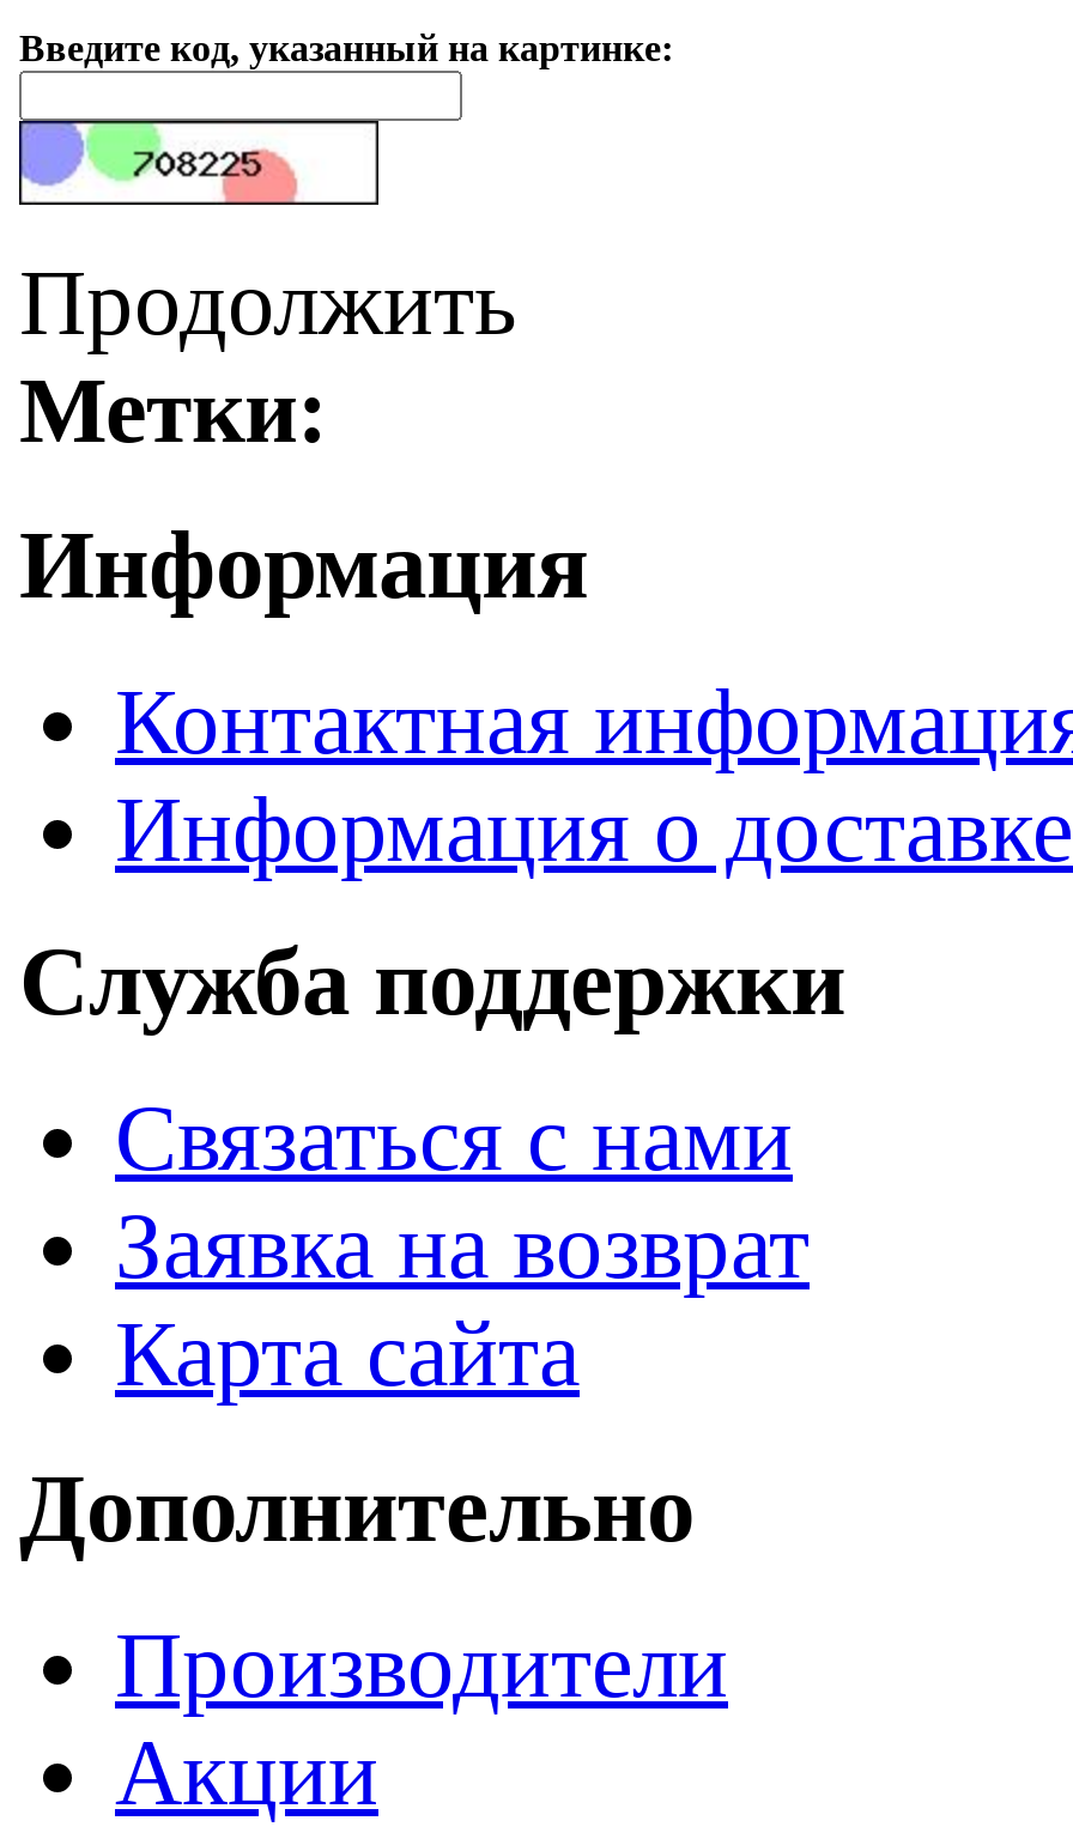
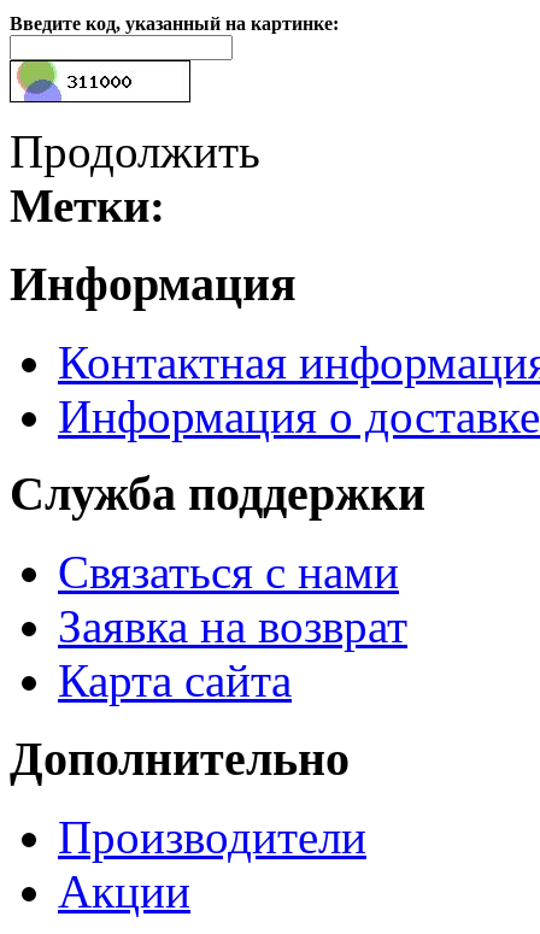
[19,121,299,205] [image] -> [11,60,149,102] [image]

